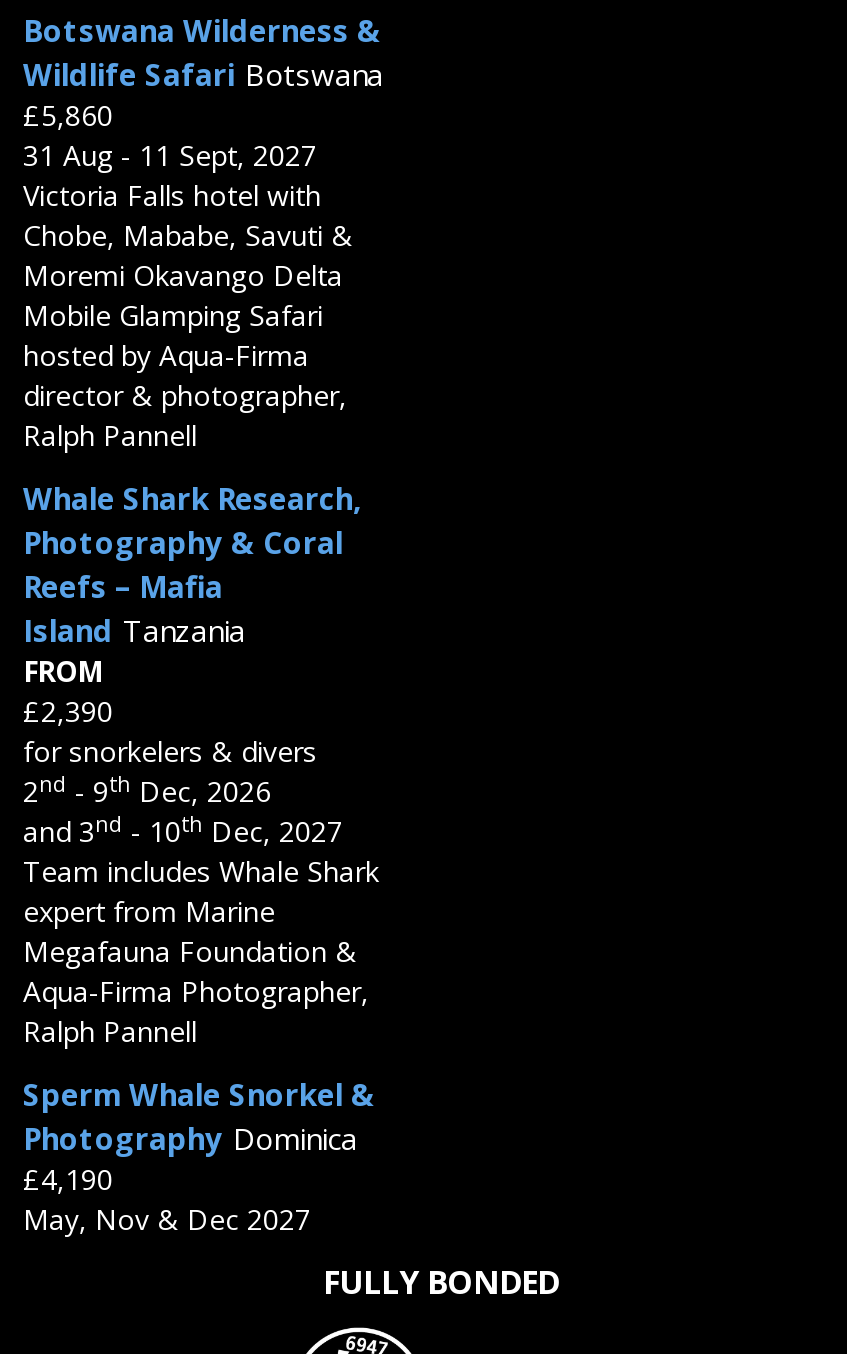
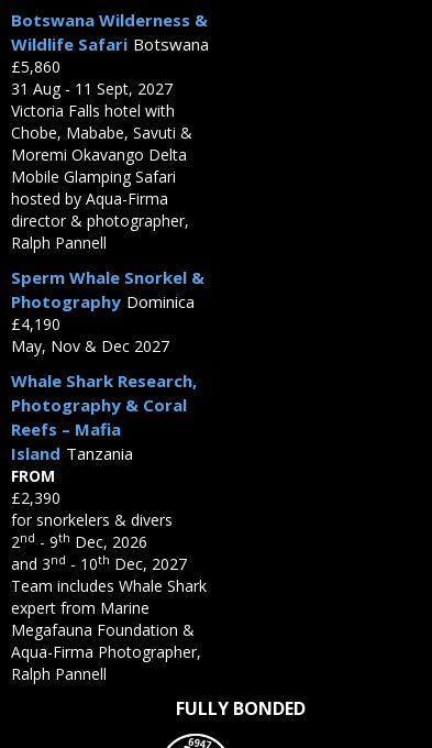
moved [23,478,379,1050] -> [11,369,207,684]: Whale Shark Research, | Photography & Coral | Reefs – Mafia | ... | Aqua-Firma Photographer, | Ralph Pannell
moved [23,1074,375,1238] -> [11,266,204,356]: Sperm Whale Snorkel & | Photography Dominica | £4,190 | May, Nov & Dec 2027

